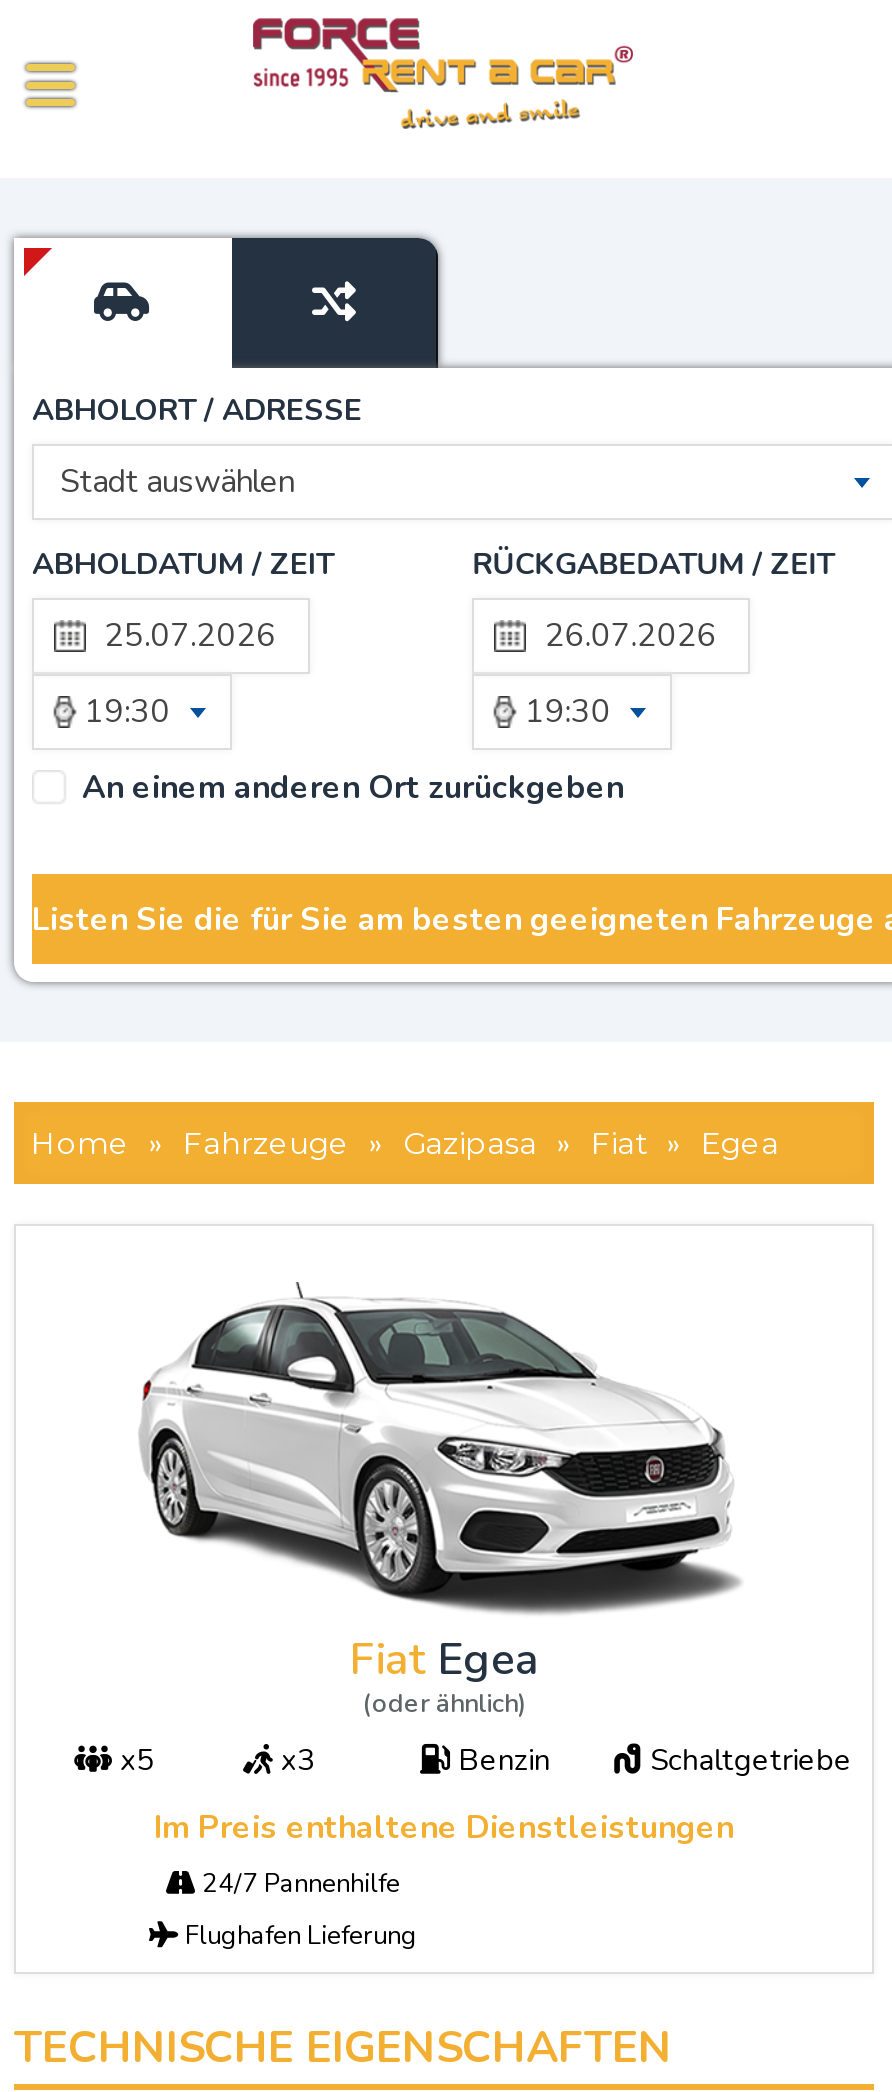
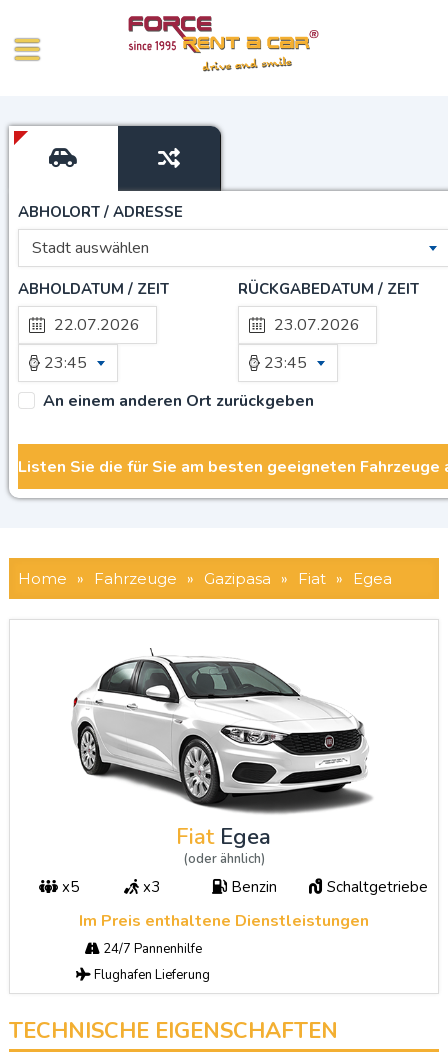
[84,690,170,734] 19:30 -> [44,352,87,374] 23:45
[524,690,610,734] 19:30 -> [264,352,307,374] 23:45

